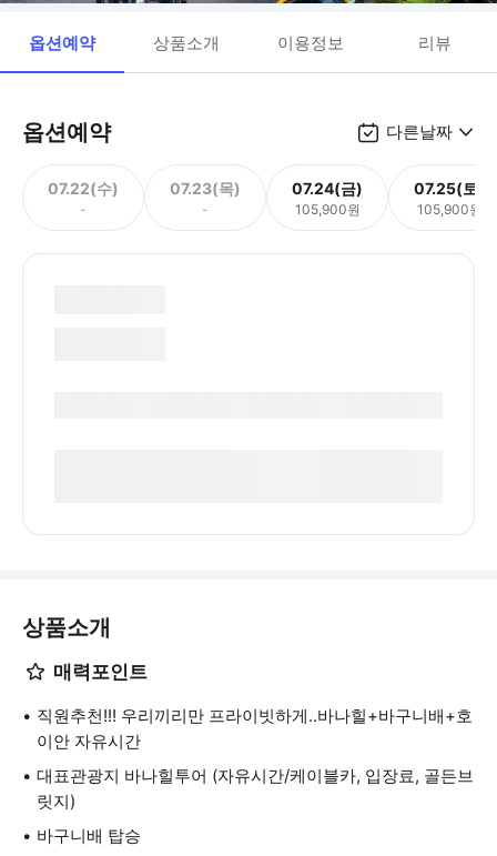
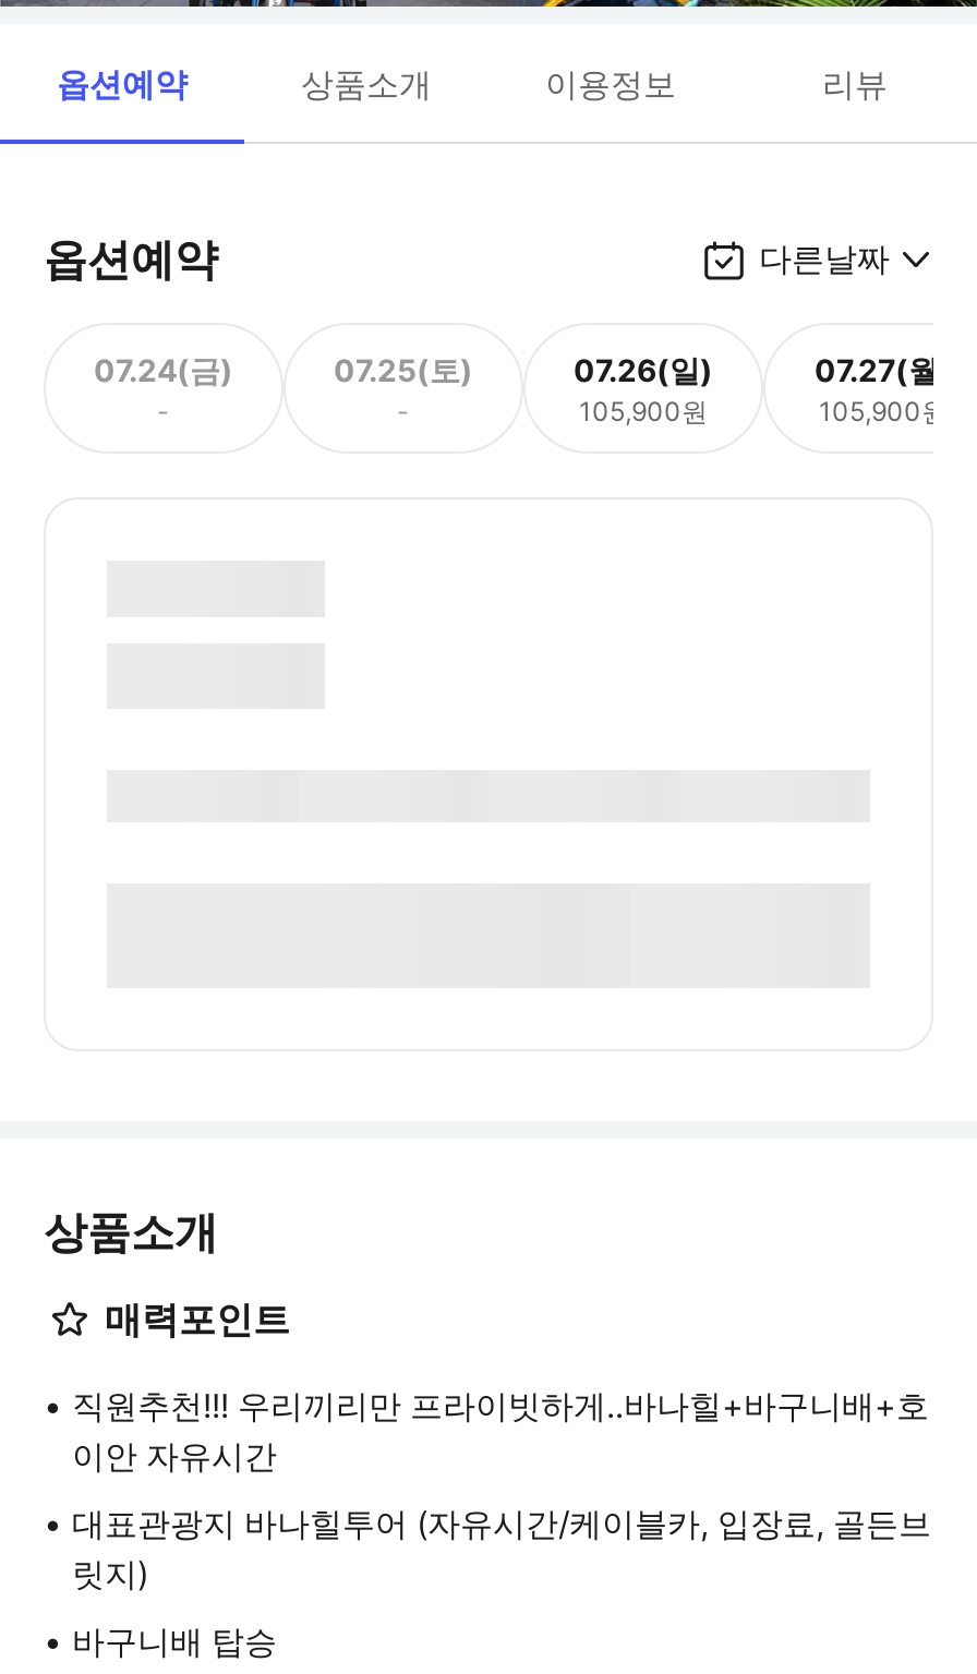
[48,178,119,197] 07.22(수) -> [94,350,233,387] 07.24(금)
[170,178,241,197] 07.23(목) -> [334,350,473,387] 07.25(토)
[292,178,363,197] 07.24(금) -> [574,350,713,387] 07.26(일)
[414,178,485,197] 07.25(토) -> [815,350,952,387] 07.27(월)

